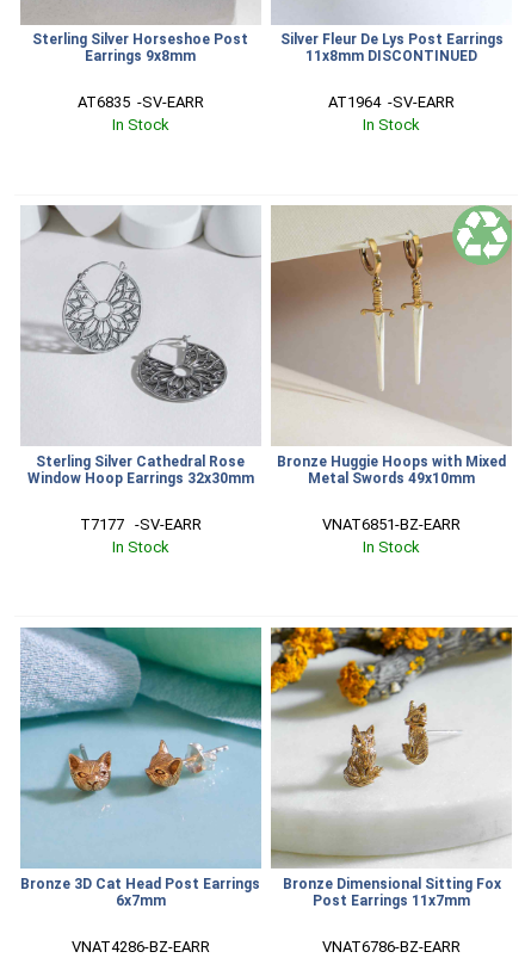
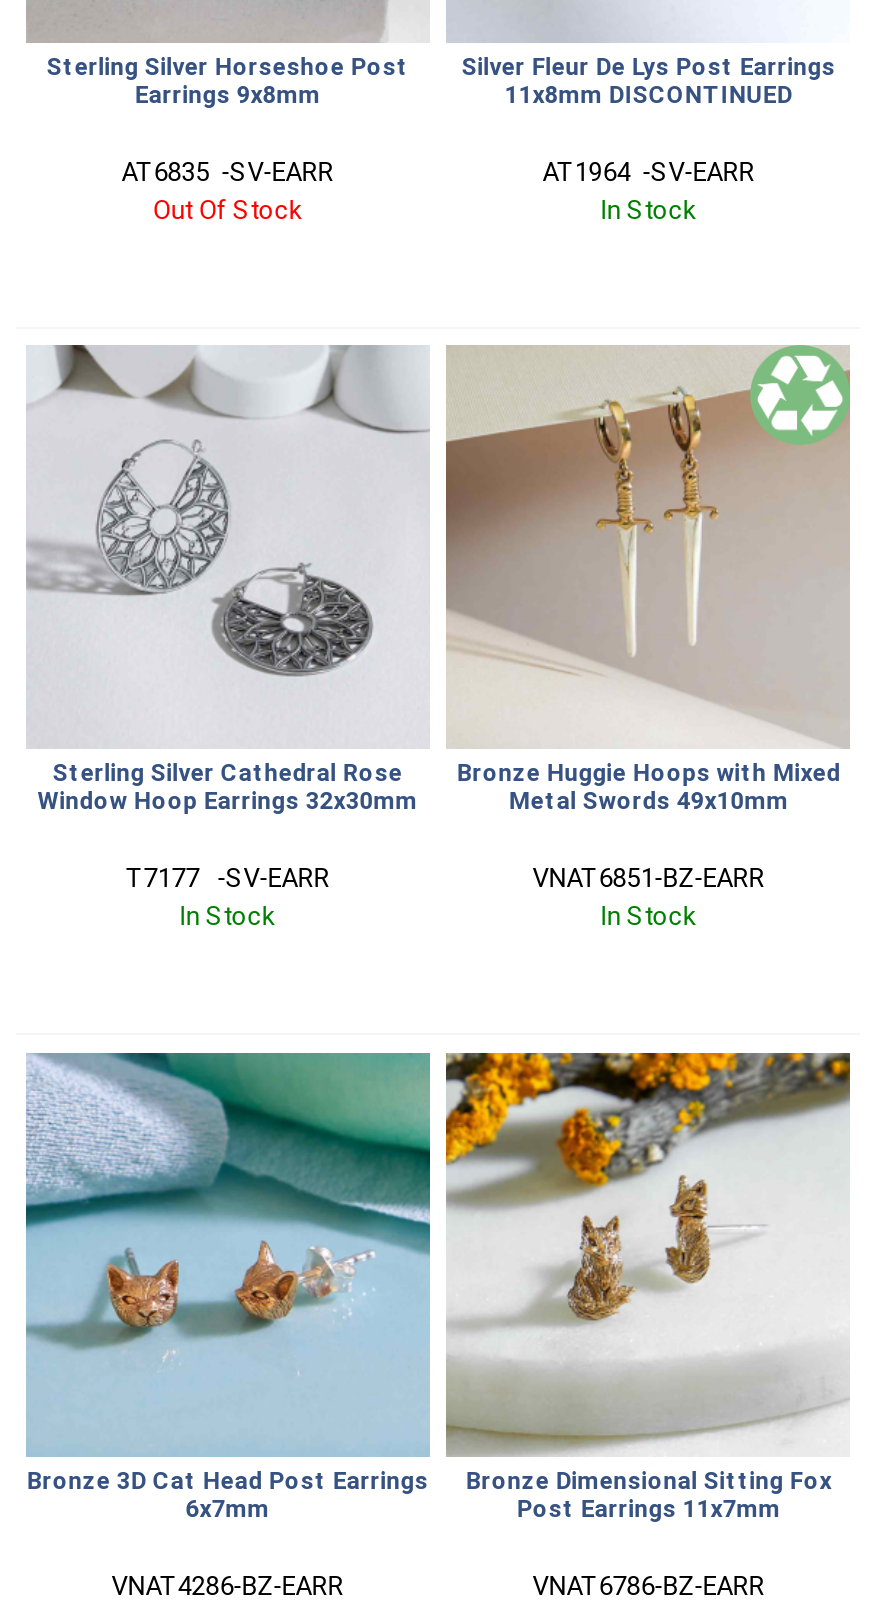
[112,116,169,134] In Stock -> [152,195,302,225] Out Of Stock

